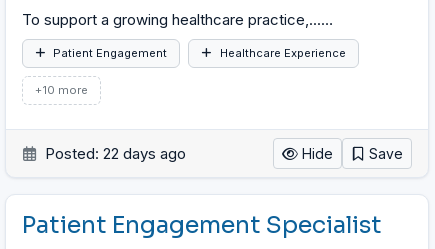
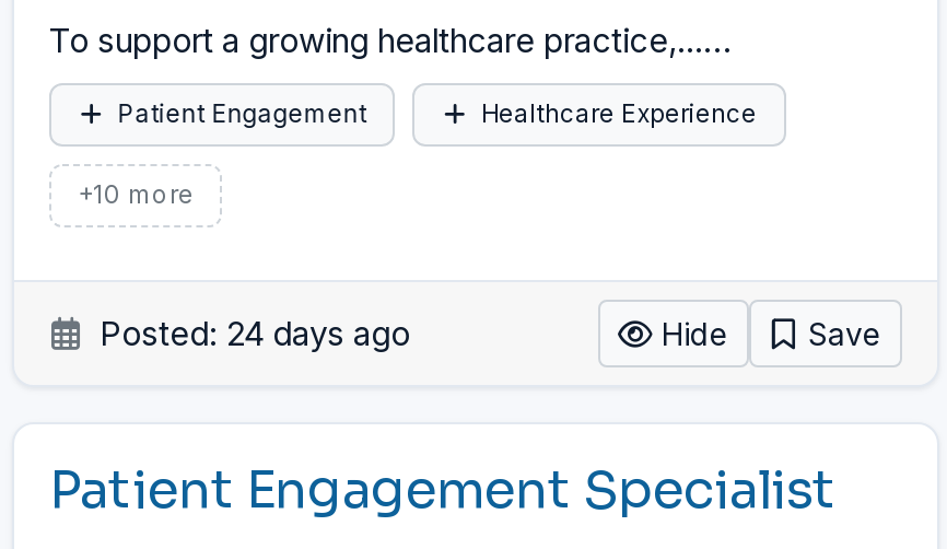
[41,144,186,163] Posted: 22 days ago -> [91,313,410,354] Posted: 24 days ago

